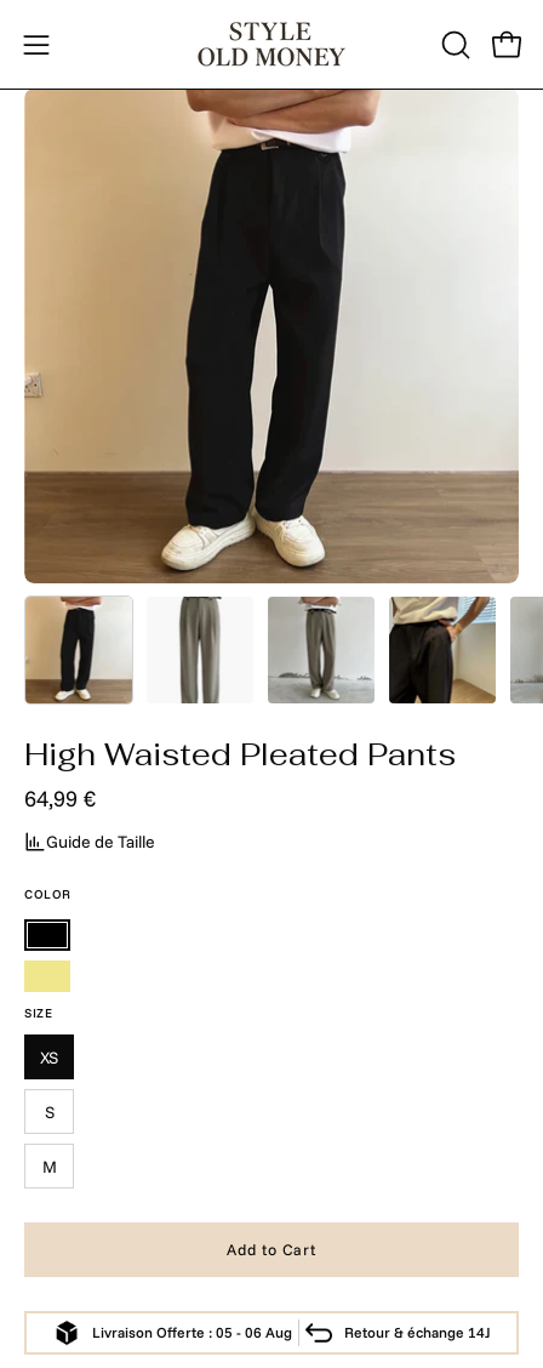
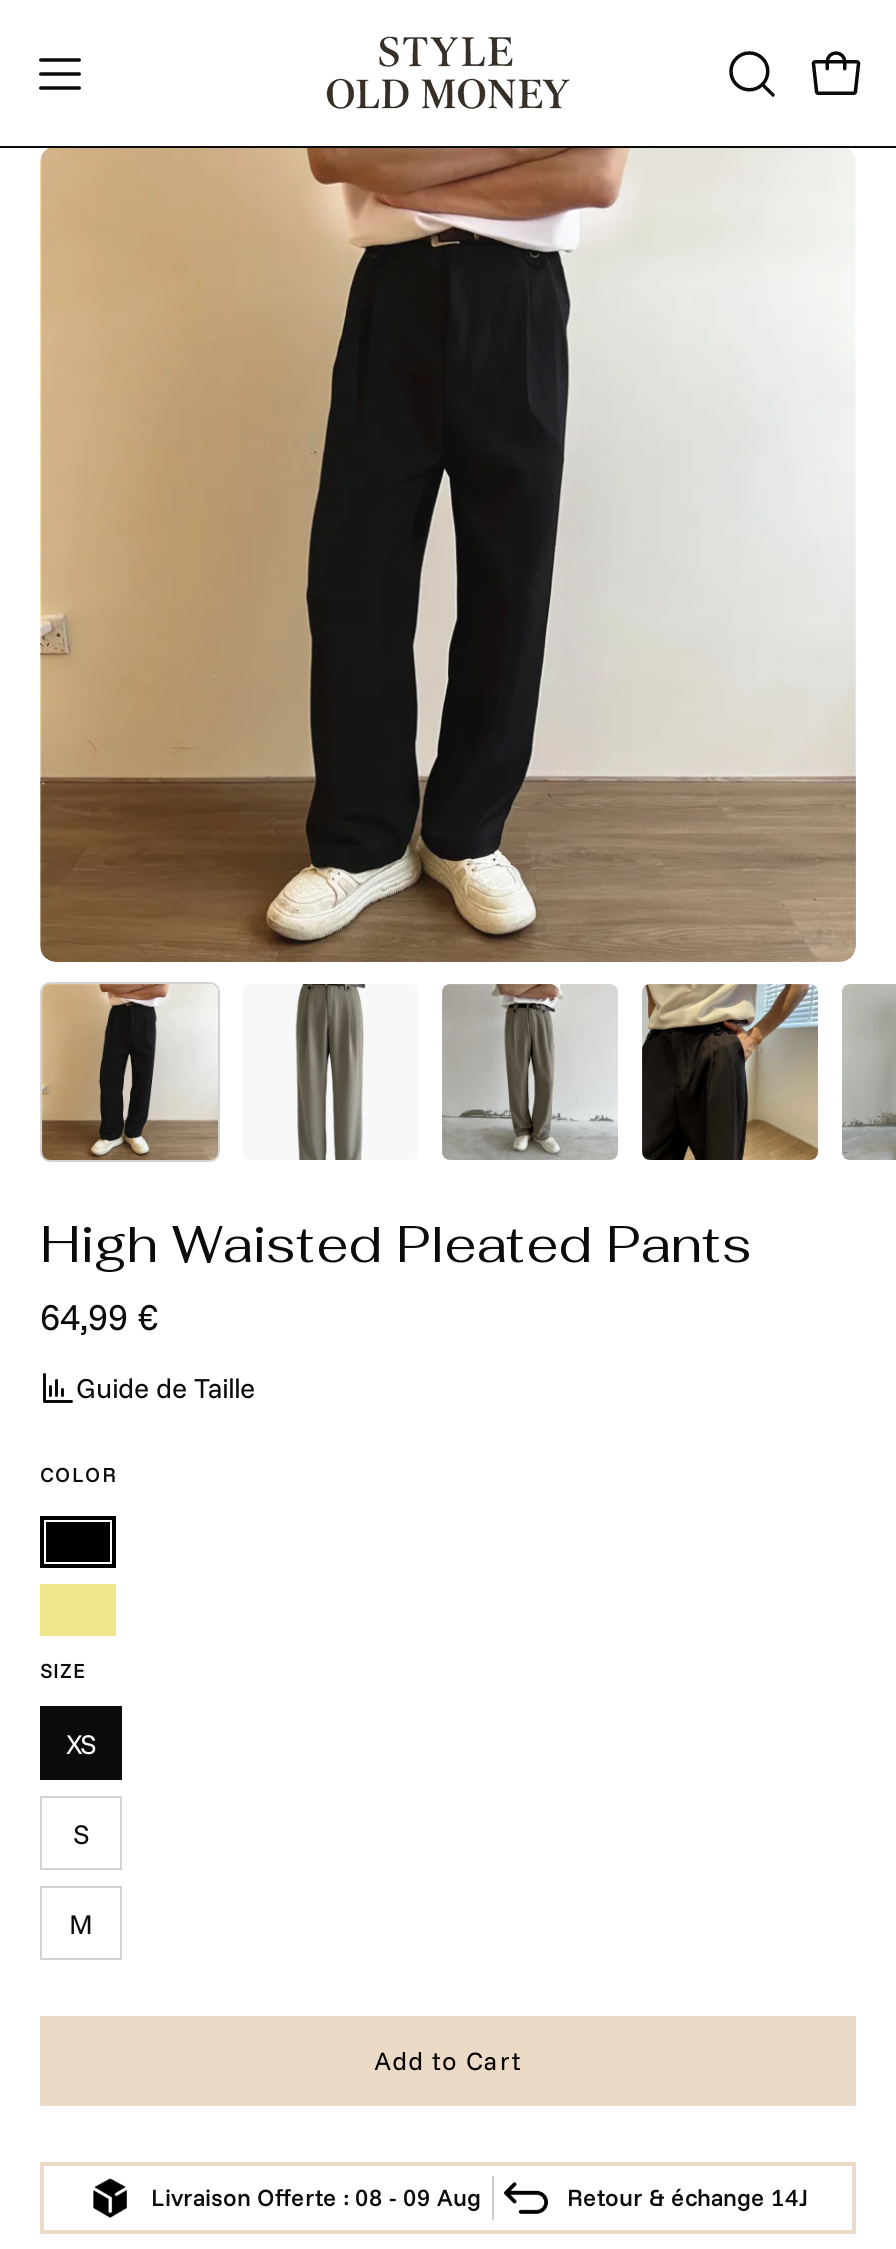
[92,1323,291,1341] Livraison Offerte : 05 - 06 Aug -> [151,2182,481,2212] Livraison Offerte : 08 - 09 Aug

